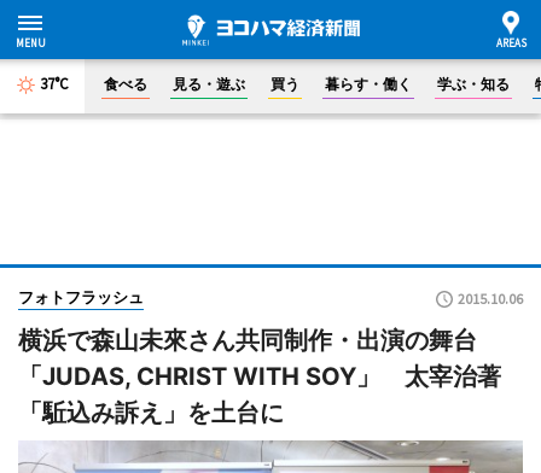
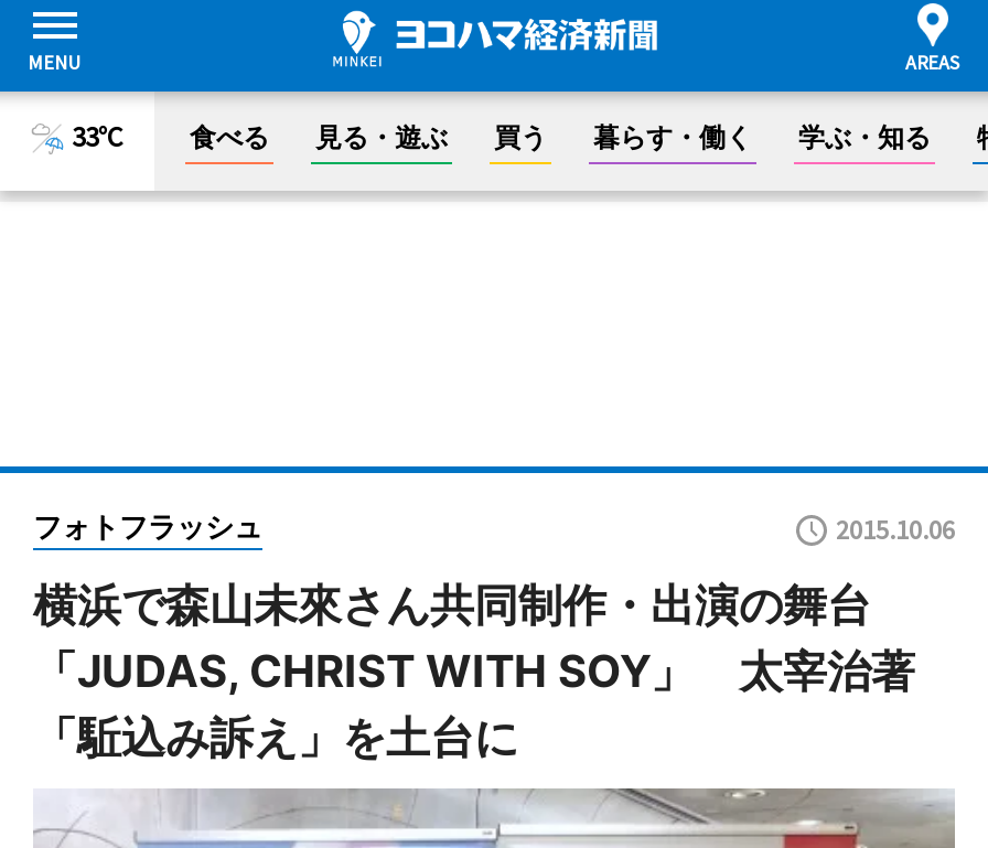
[39,74,68,95] 37°C -> [72,119,125,157] 33°C

